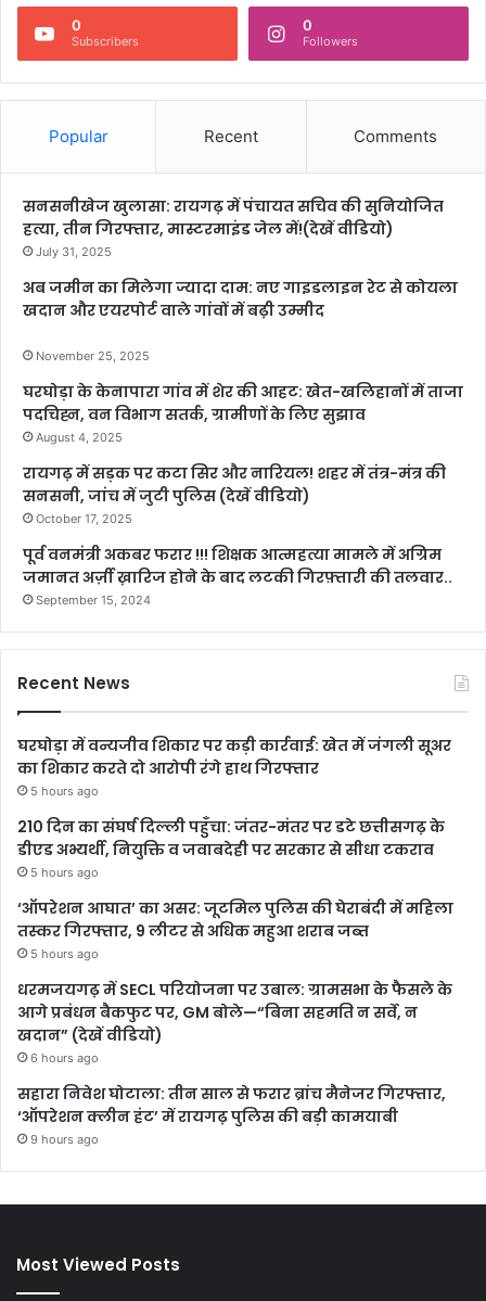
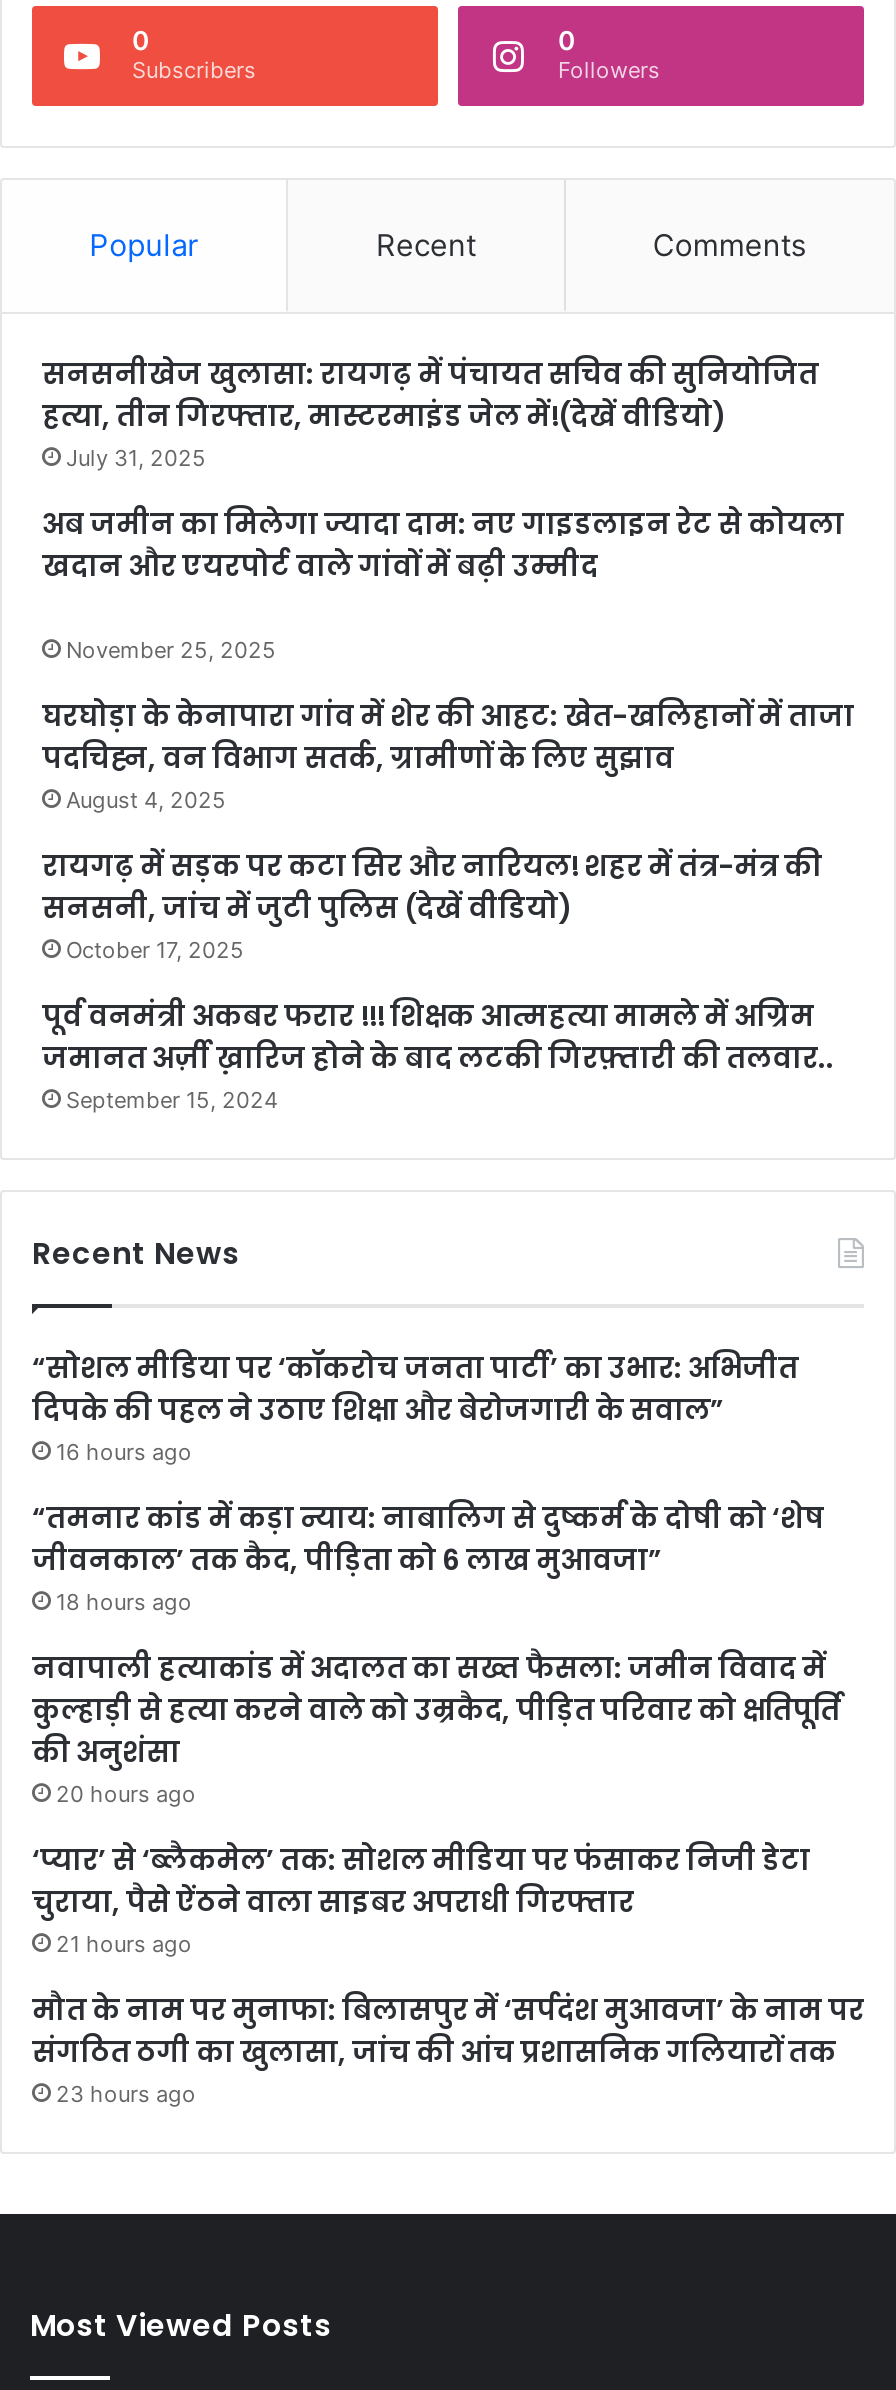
[17,735,451,799] घरघोड़ा में वन्यजीव शिकार पर कड़ी कार्रवाई: खेत में जंगली सूअर | का शिकार करते दो आरोपी रंगे हाथ गिरफ्तार | 5 hours ago -> [32,1349,798,1467] “सोशल मीडिया पर ‘कॉकरोच जनता पार्टी’ का उभार: अभिजीत | दिपके की पहल ने उठाए शिक्षा और बेरोजगारी के सवाल” | 16 hours ago
[17,816,445,880] 210 दिन का संघर्ष दिल्ली पहुँचा: जंतर-मंतर पर डटे छत्तीसगढ़ के | डीएड अभ्यर्थी, नियुक्ति व जवाबदेही पर सरकार से सीधा टकराव | 5 hours ago -> [32,1499,824,1617] “तमनार कांड में कड़ा न्याय: नाबालिग से दुष्कर्म के दोषी को ‘शेष | जीवनकाल’ तक कैद, पीड़िता को 6 लाख मुआवजा” | 18 hours ago
[17,898,453,962] ‘ऑपरेशन आघात’ का असर: जूटमिल पुलिस की घेराबंदी में महिला | तस्कर गिरफ्तार, 9 लीटर से अधिक महुआ शराब जब्त | 5 hours ago -> [32,1649,840,1809] नवापाली हत्याकांड में अदालत का सख्त फैसला: जमीन विवाद में | कुल्हाड़ी से हत्या करने वाले को उम्रकैद, पीड़ित परिवार को क्षतिपूर्ति | की अनुशंसा | 20 hours ago
[17,979,452,1066] धरमजयगढ़ में SECL परियोजना पर उबाल: ग्रामसभा के फैसले के | आगे प्रबंधन बैकफुट पर, GM बोले—“बिना सहमति न सर्वे, न | खदान” (देखें वीडियो) | 6 hours ago -> [32,1841,810,1959] ‘प्यार’ से ‘ब्लैकमेल’ तक: सोशल मीडिया पर फंसाकर निजी डेटा | चुराया, पैसे ऐंठने वाला साइबर अपराधी गिरफ्तार | 21 hours ago
[17,1083,446,1147] सहारा निवेश घोटाला: तीन साल से फरार ब्रांच मैनेजर गिरफ्तार, | ‘ऑपरेशन क्लीन हंट’ में रायगढ़ पुलिस की बड़ी कामयाबी | 9 hours ago -> [32,1991,864,2109] मौत के नाम पर मुनाफा: बिलासपुर में ‘सर्पदंश मुआवजा’ के नाम पर | संगठित ठगी का खुलासा, जांच की आंच प्रशासनिक गलियारों तक | 23 hours ago

